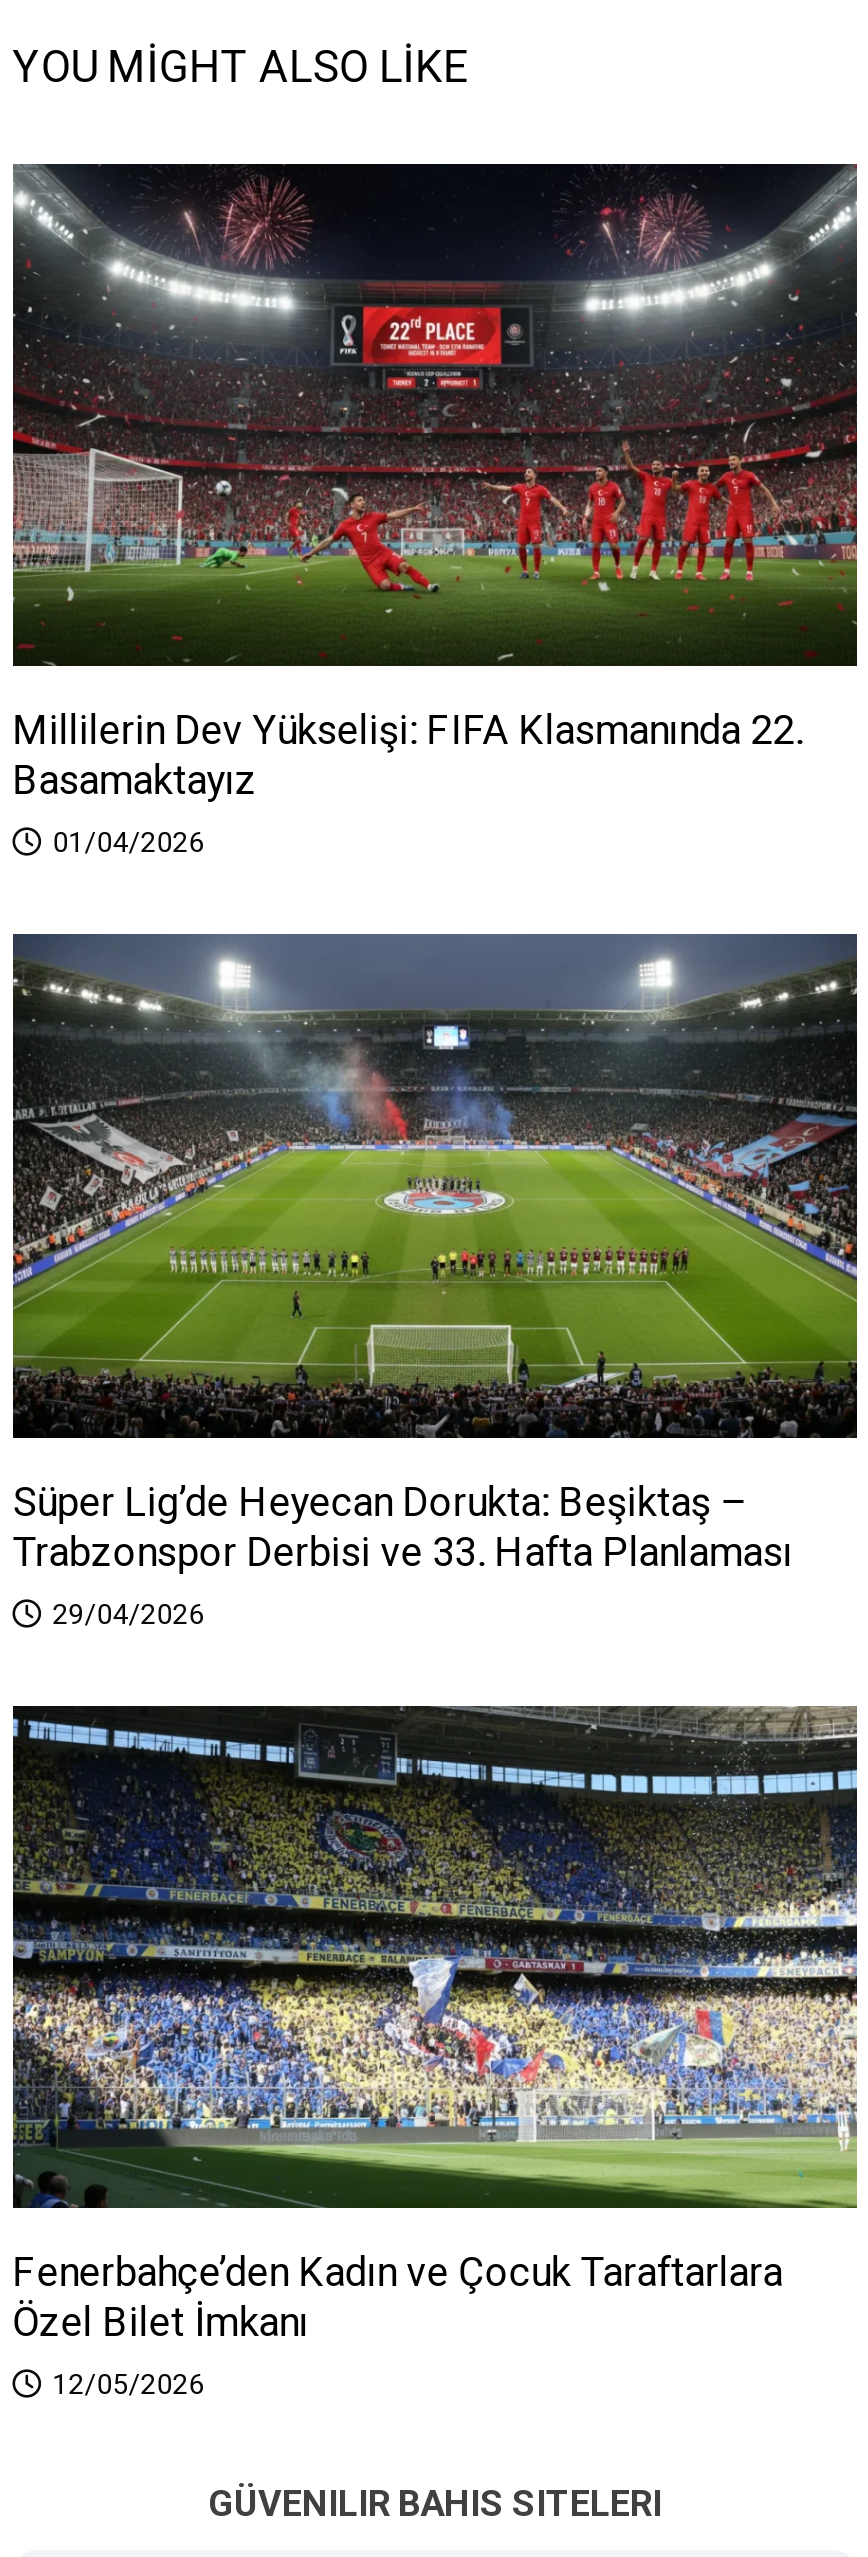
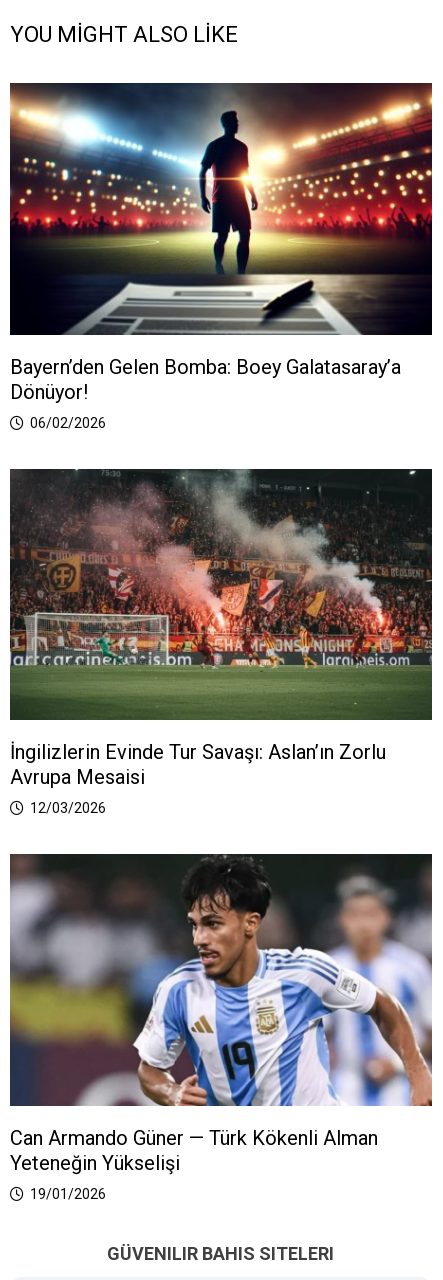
[11,161,859,805] [image] | Millilerin Dev Yükselişi: FIFA Klasmanında 22. | Basamaktayız -> [9,82,433,404] [image] | Bayern’den Gelen Bomba: Boey Galatasaray’a | Dönüyor!
[53,827,205,859] 01/04/2026 -> [30,415,106,431] 06/02/2026
[11,933,857,1576] [image] | Süper Lig’de Heyecan Dorukta: Beşiktaş – | Trabzonspor Derbisi ve 33. Hafta Planlaması -> [9,468,433,789] [image] | İngilizlerin Evinde Tur Savaşı: Aslan’ın Zorlu | Avrupa Mesaisi
[53,1598,205,1630] 29/04/2026 -> [30,800,106,816] 12/03/2026
[11,1705,859,2347] [image] | Fenerbahçe’den Kadın ve Çocuk Taraftarlara | Özel Bilet İmkanı -> [9,853,433,1175] [image] | Can Armando Güner — Türk Kökenli Alman | Yeteneğin Yükselişi
[53,2369,205,2401] 12/05/2026 -> [30,1186,106,1202] 19/01/2026

